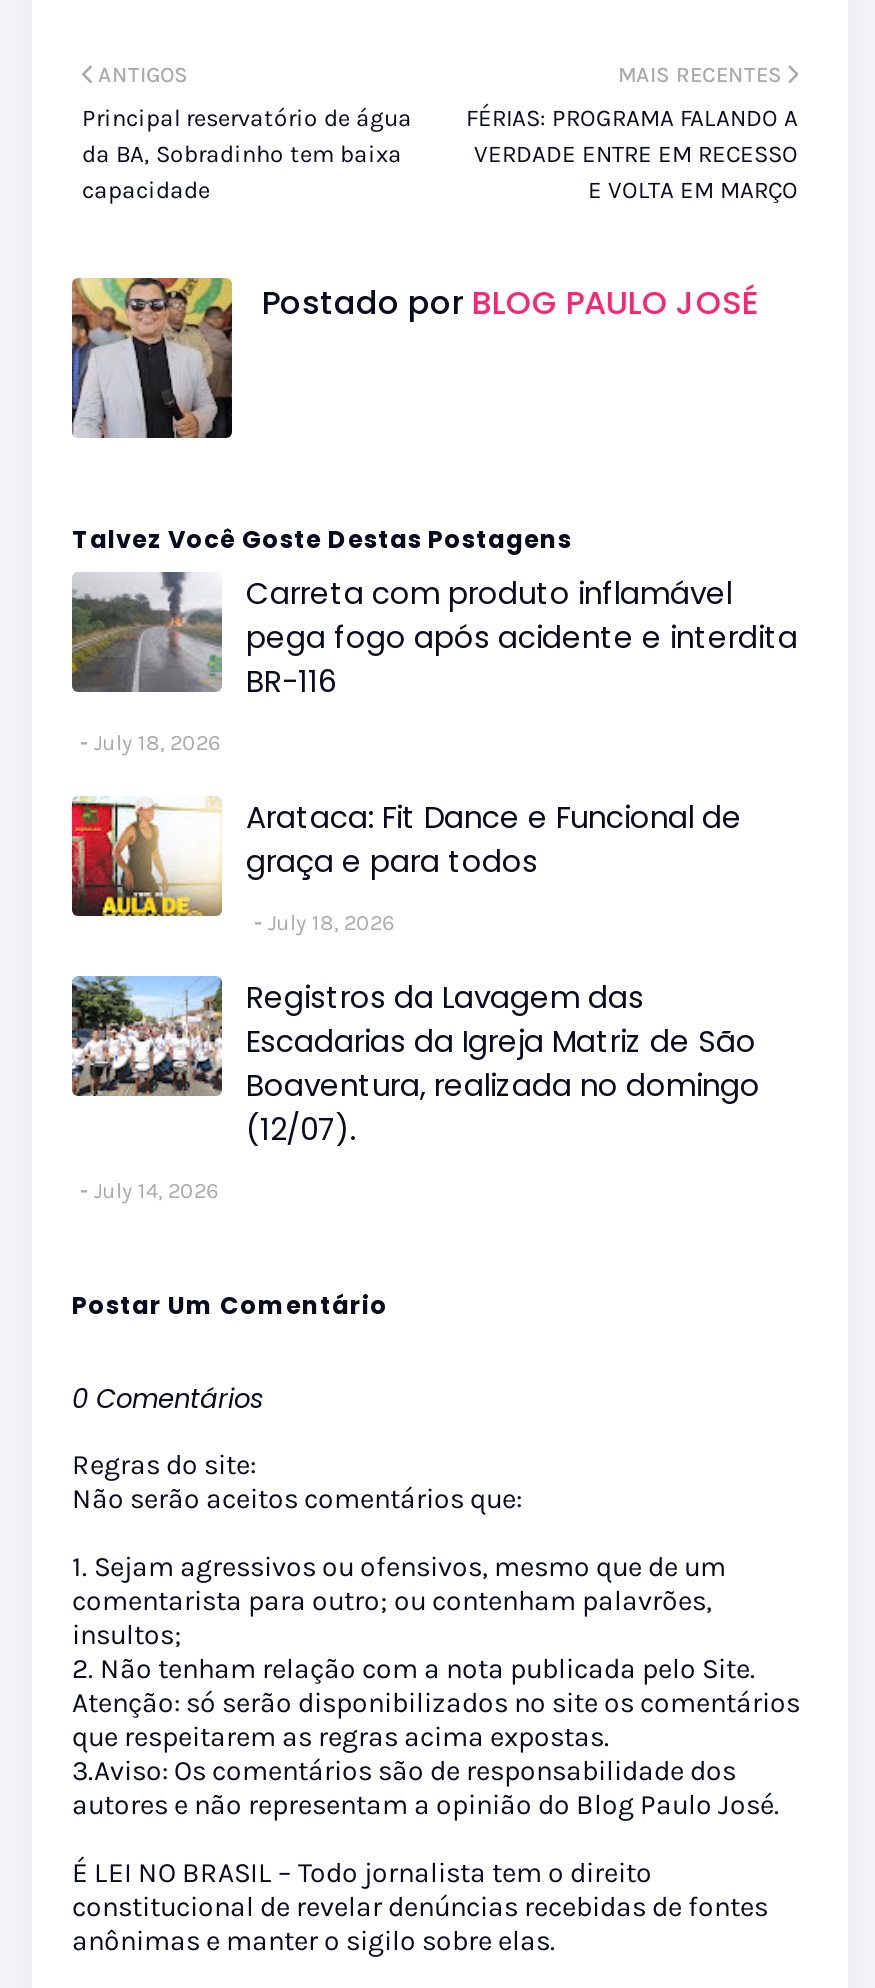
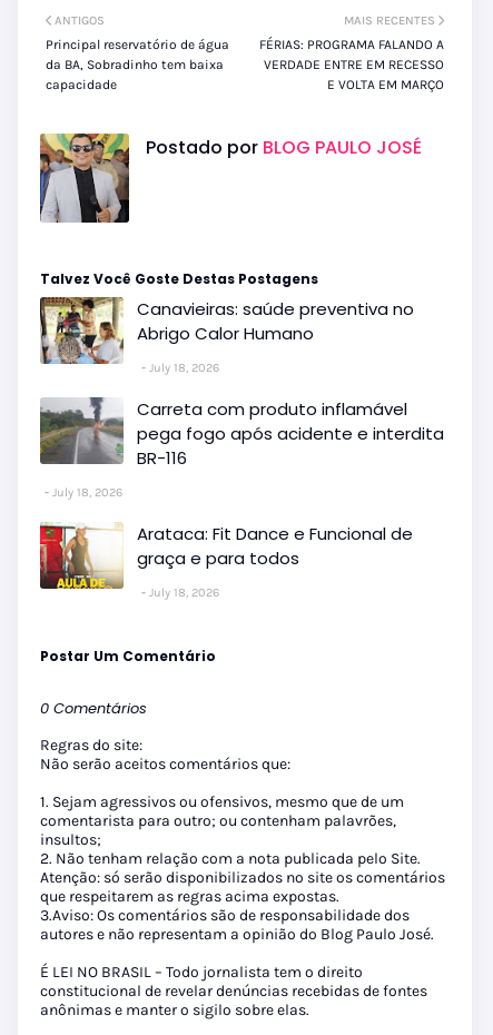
none -> [39,296,414,375] [image] | Canavieiras: saúde preventiva no | Abrigo Calor Humano | July 18, 2026
moved [68,570,798,936] -> [38,396,444,600]: [image] | Carreta com produto inflamável | pega fogo após acidente e interdita | BR-116 | July 18, 2026 | Arataca: Fit Dance e Funcional de | graça e para todos | July 18, 2026
[70,974,760,1204] [image] | Registros da Lavagem das | Escadarias da Igreja Matriz de São | Boaventura, realizada no domingo | (12/07). | July 14, 2026 -> none

